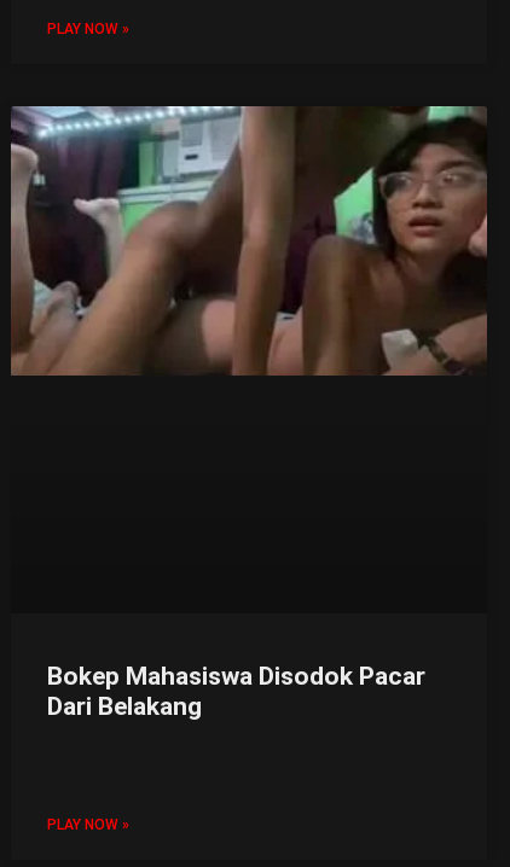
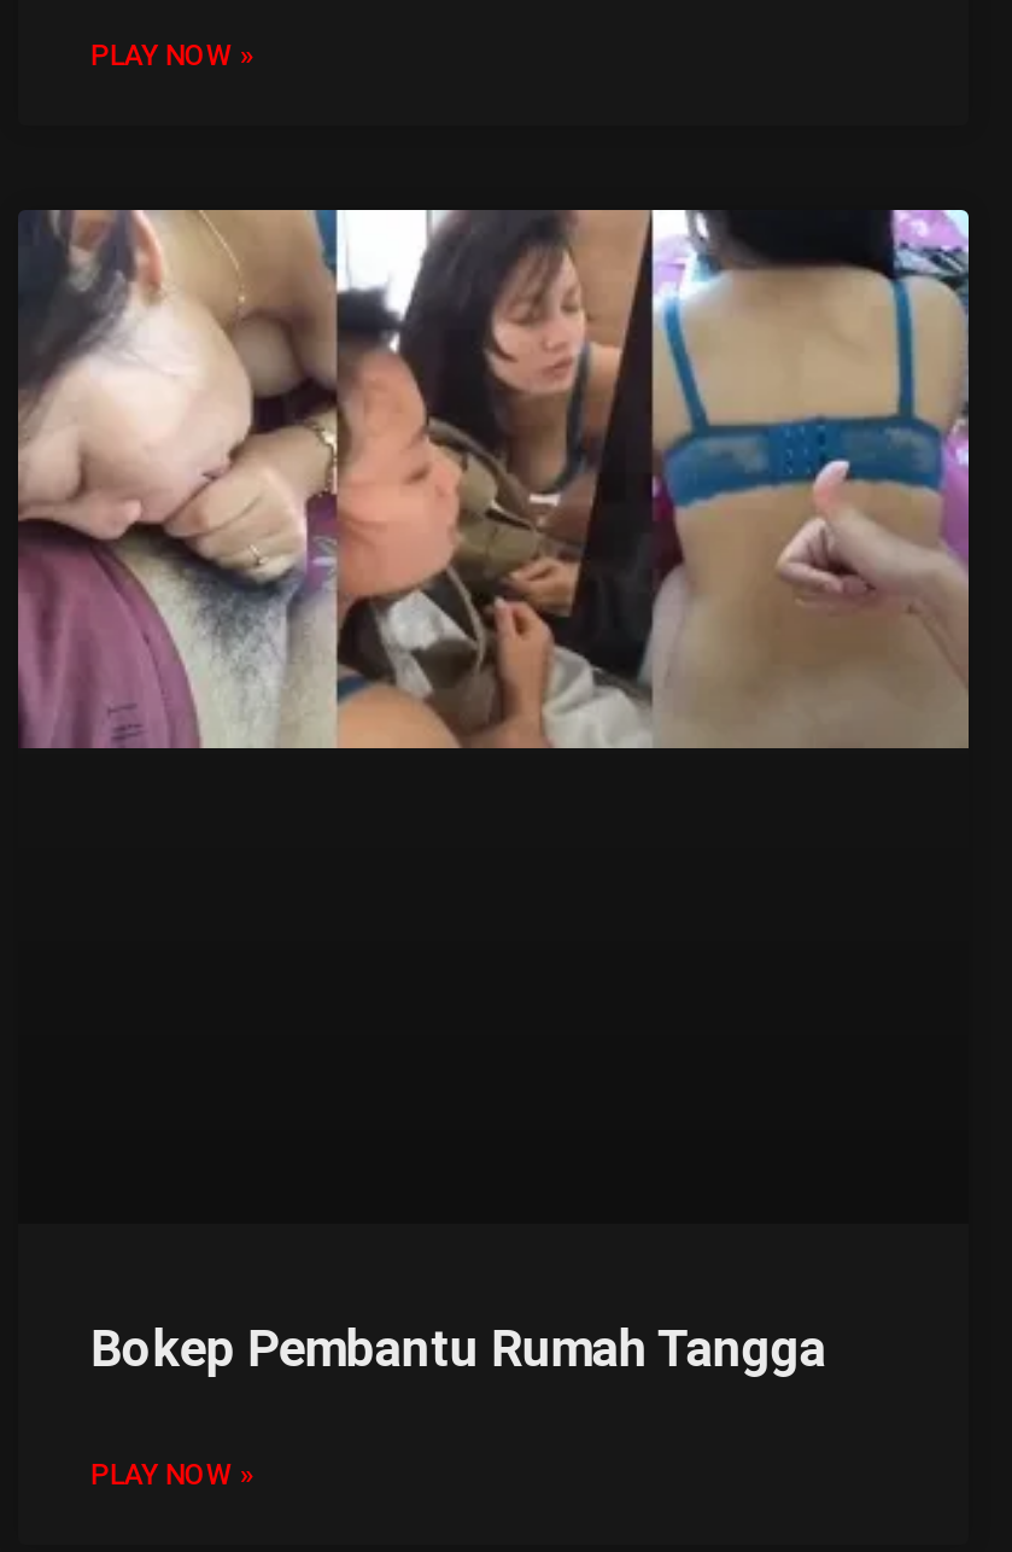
[10,105,488,376] [image] -> [18,208,971,751] [image]
[47,662,425,721] Bokep Mahasiswa Disodok Pacar | Dari Belakang -> [90,1320,826,1378] Bokep Pembantu Rumah Tangga

